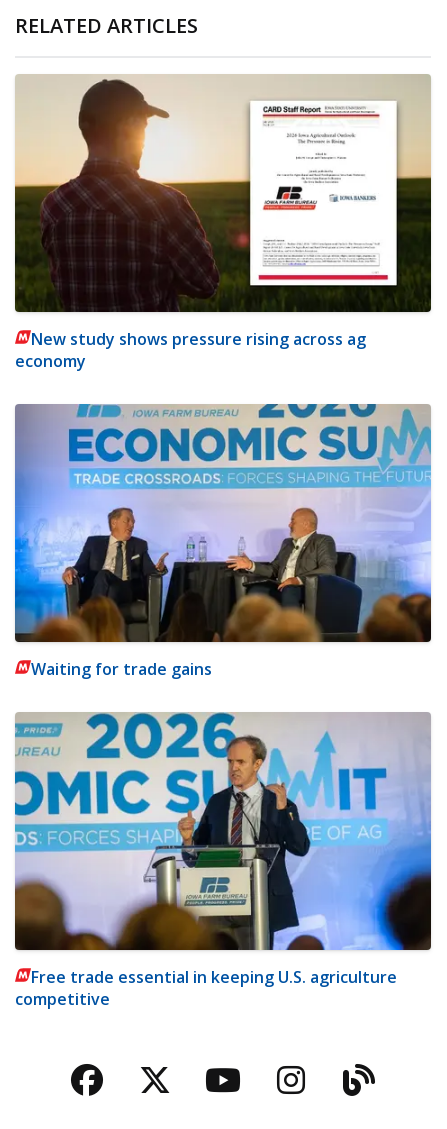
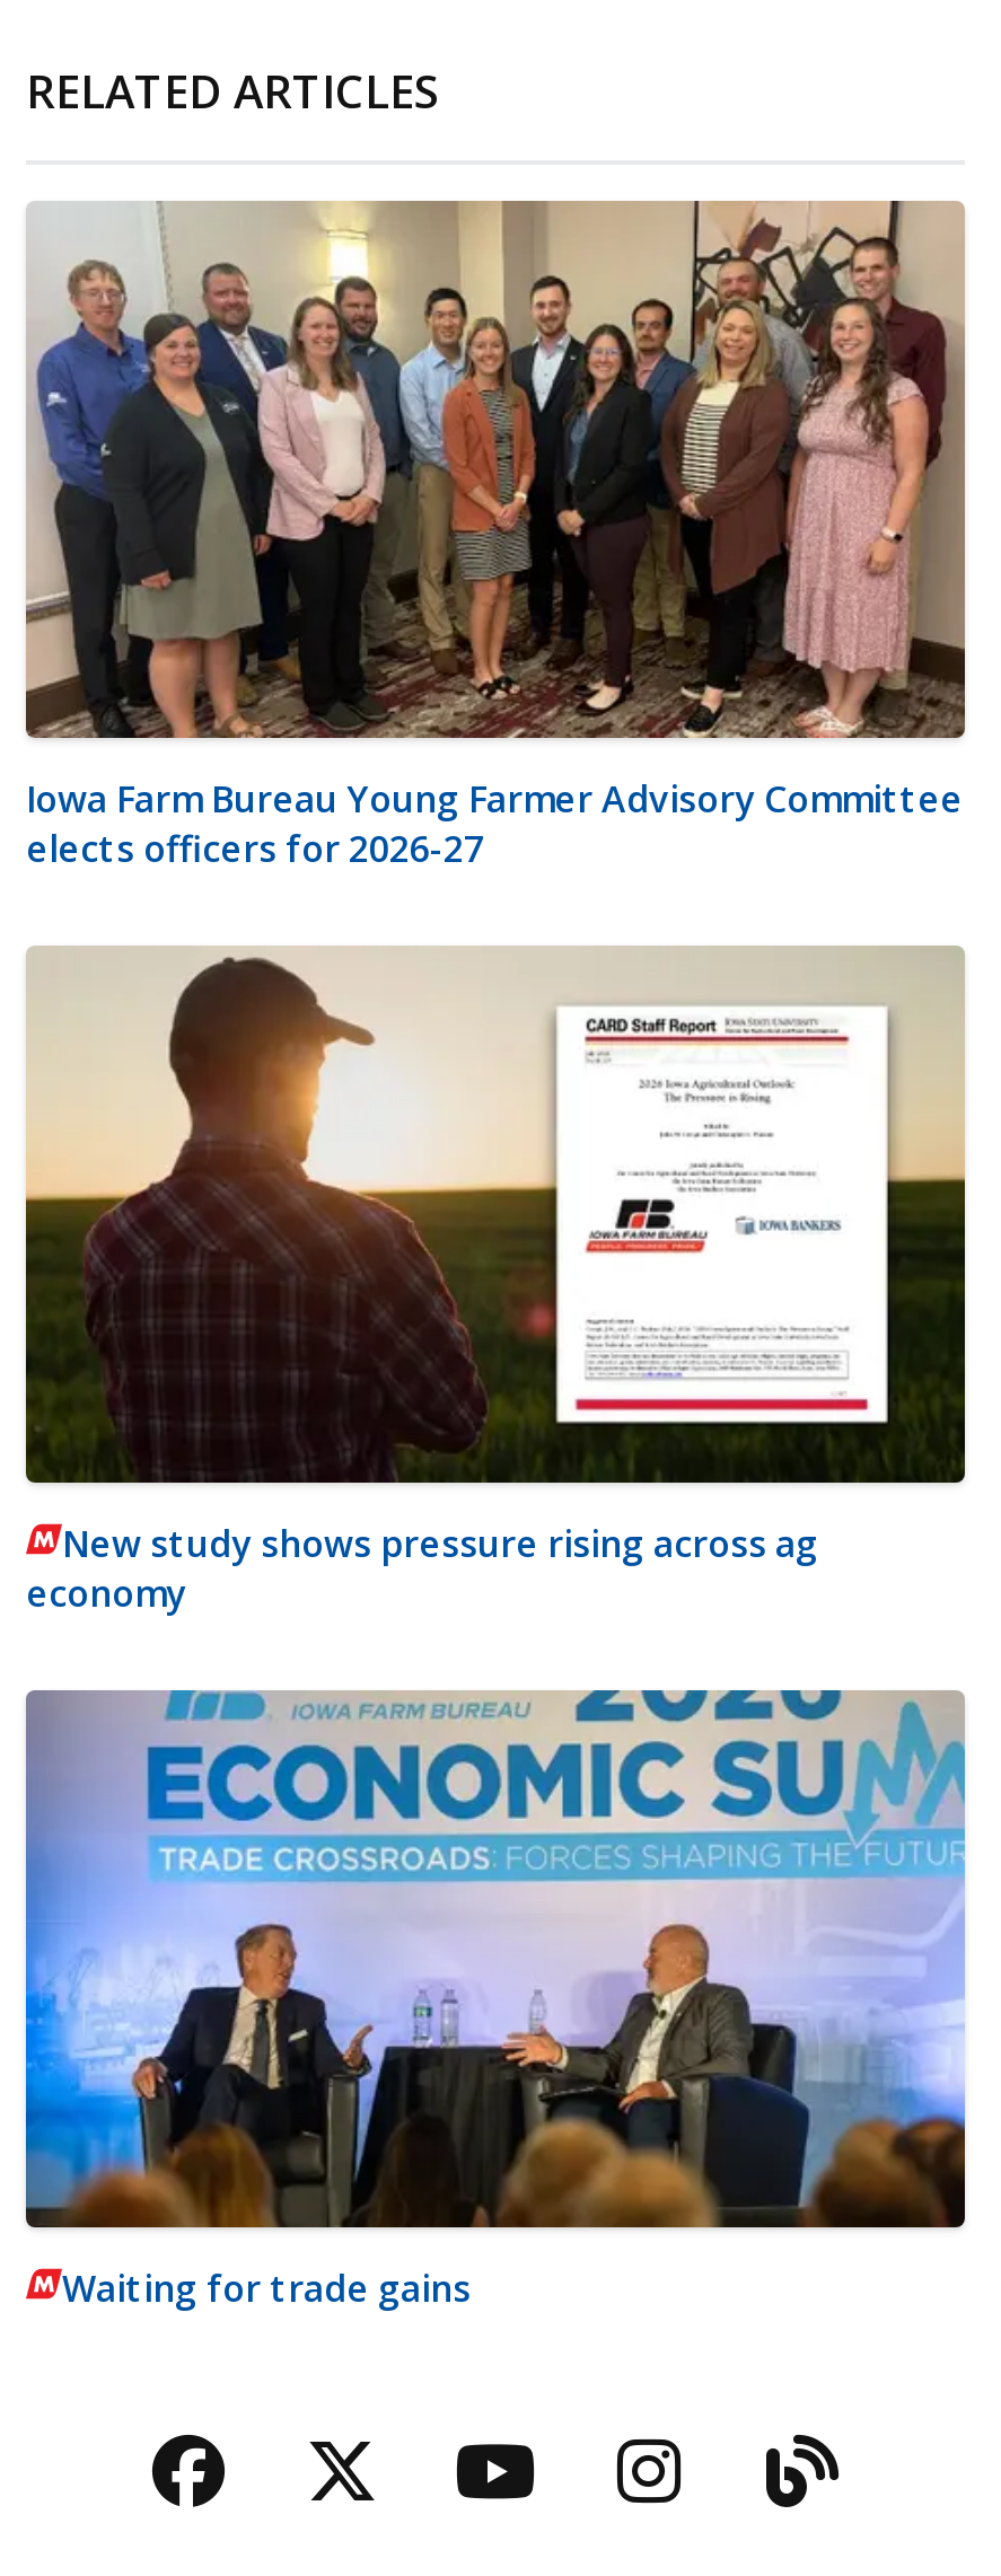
none -> [24,201,967,874] [image] | Iowa Farm Bureau Young Farmer Advisory Committee | elects officers for 2026-27
moved [14,77,432,680] -> [24,952,967,2312]: [image] | New study shows pressure rising across ag | economy | Waiting for trade gains
[14,711,432,1010] [image] | Free trade essential in keeping U.S. agriculture | competitive -> none

